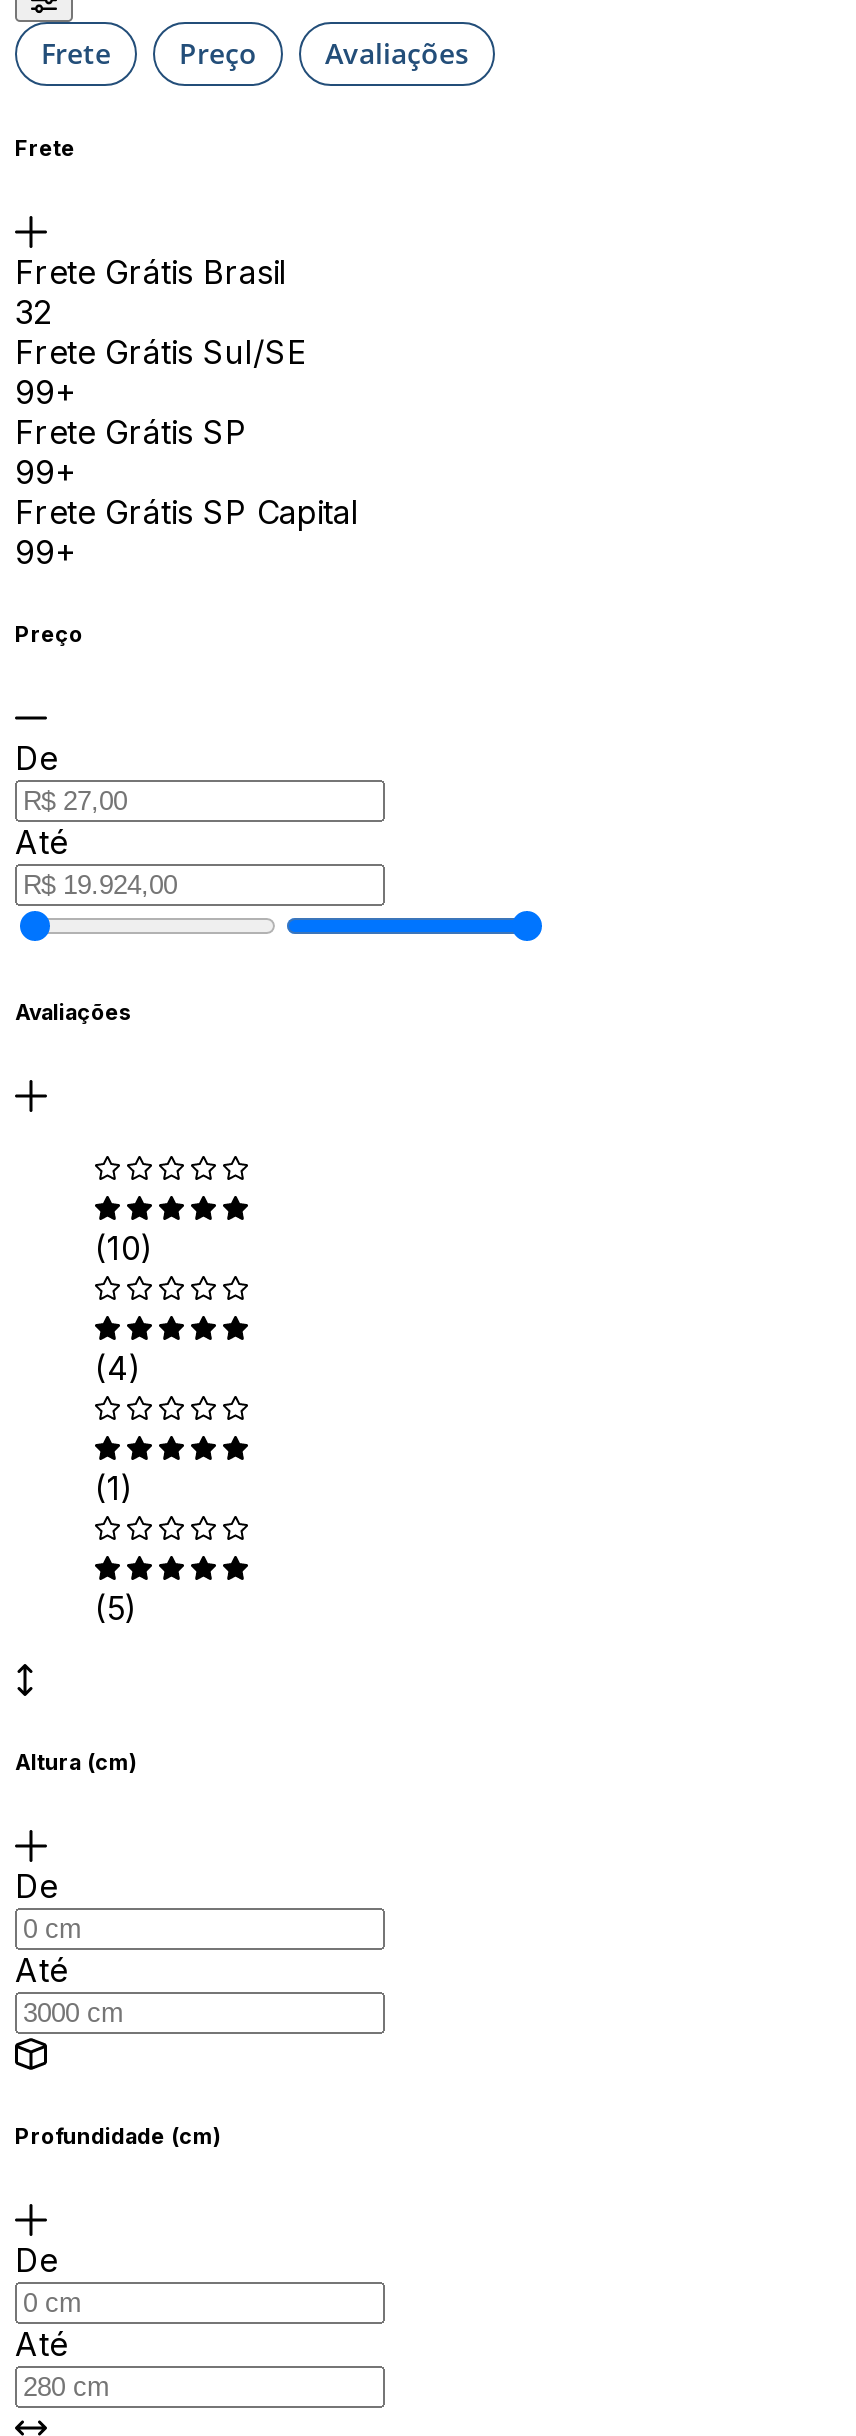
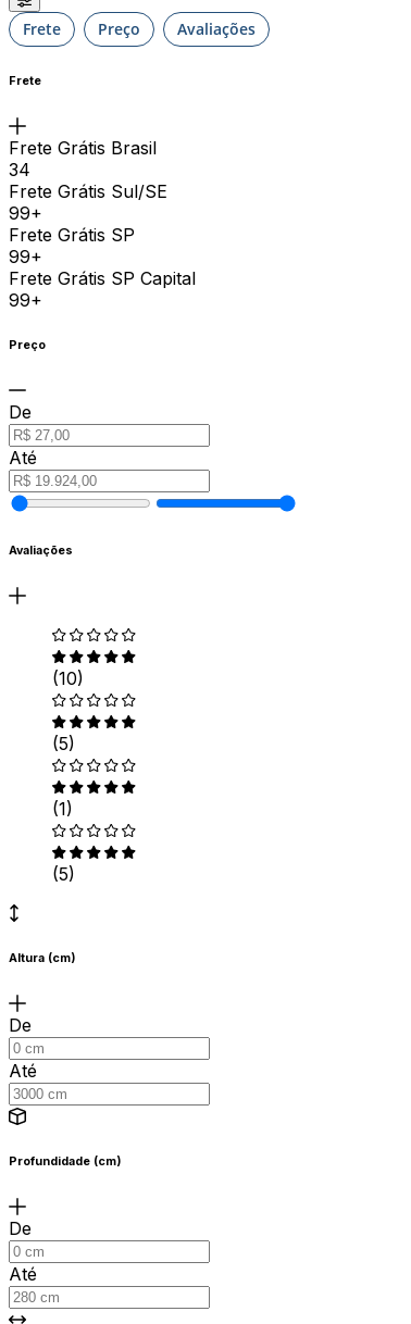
[15,292,51,332] 32 -> [9,159,30,180] 34
[95,1348,141,1388] (4) -> [52,732,75,754] (5)

